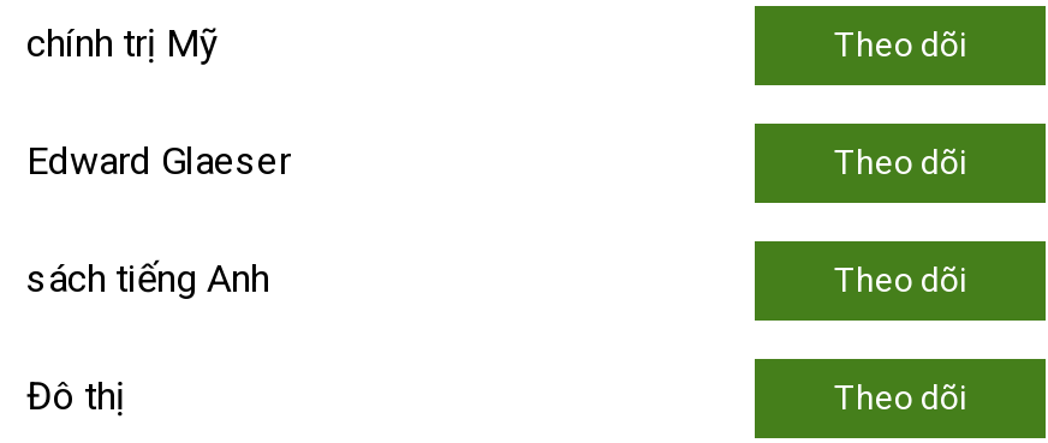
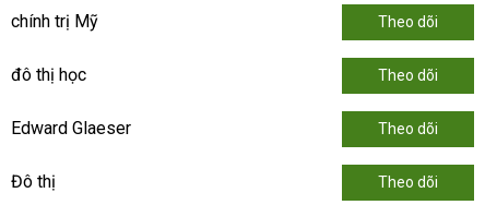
none -> [11,65,86,85] đô thị học
moved [26,139,291,184] -> [11,118,131,139]: Edward Glaeser
[26,256,269,302] sách tiếng Anh -> none

